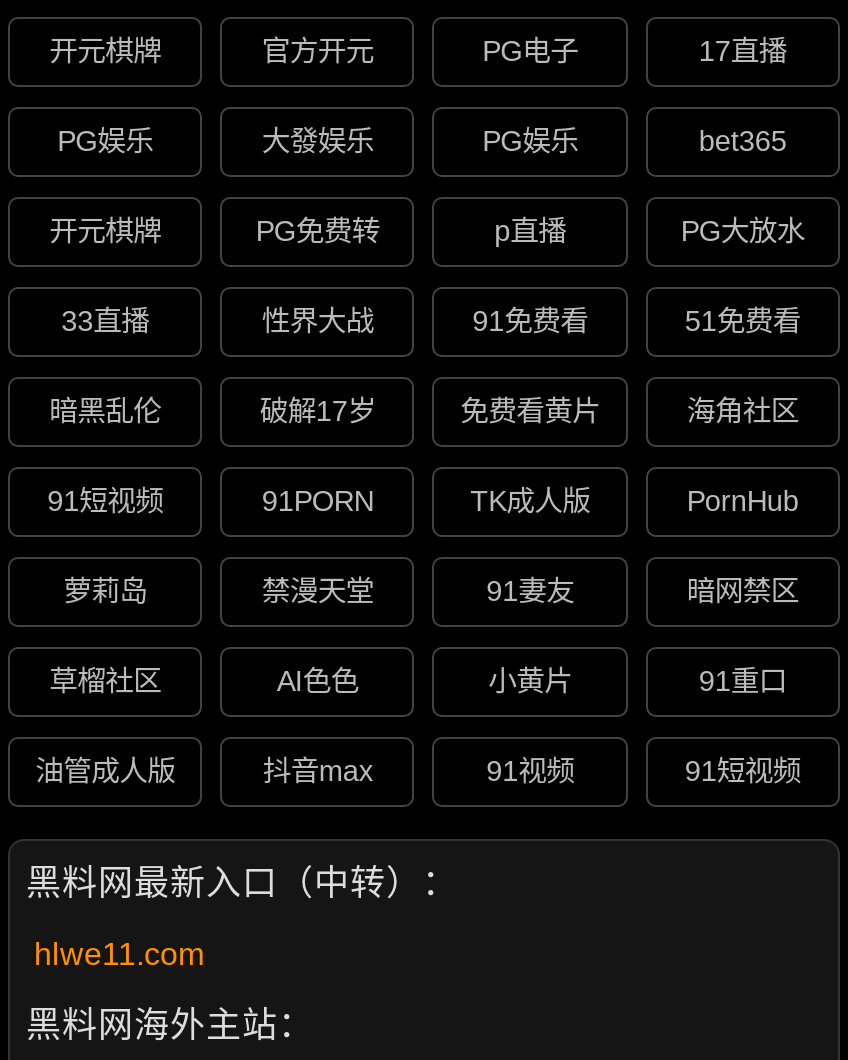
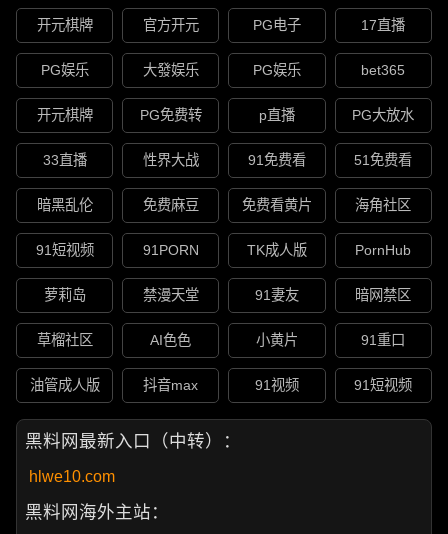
[260,396,376,428] 破解17岁 -> [143,197,199,213] 免费麻豆
[34,937,204,971] hlwe11.com -> [29,468,115,485] hlwe10.com

